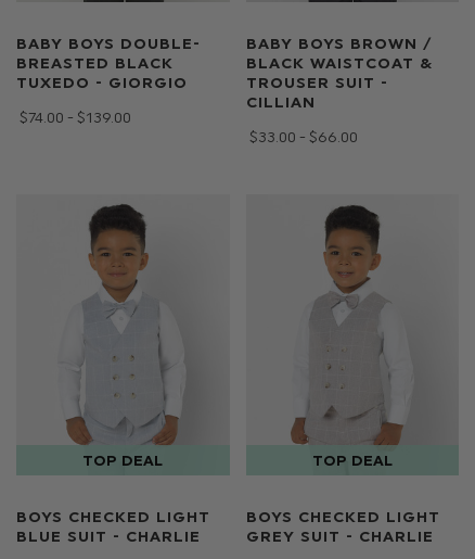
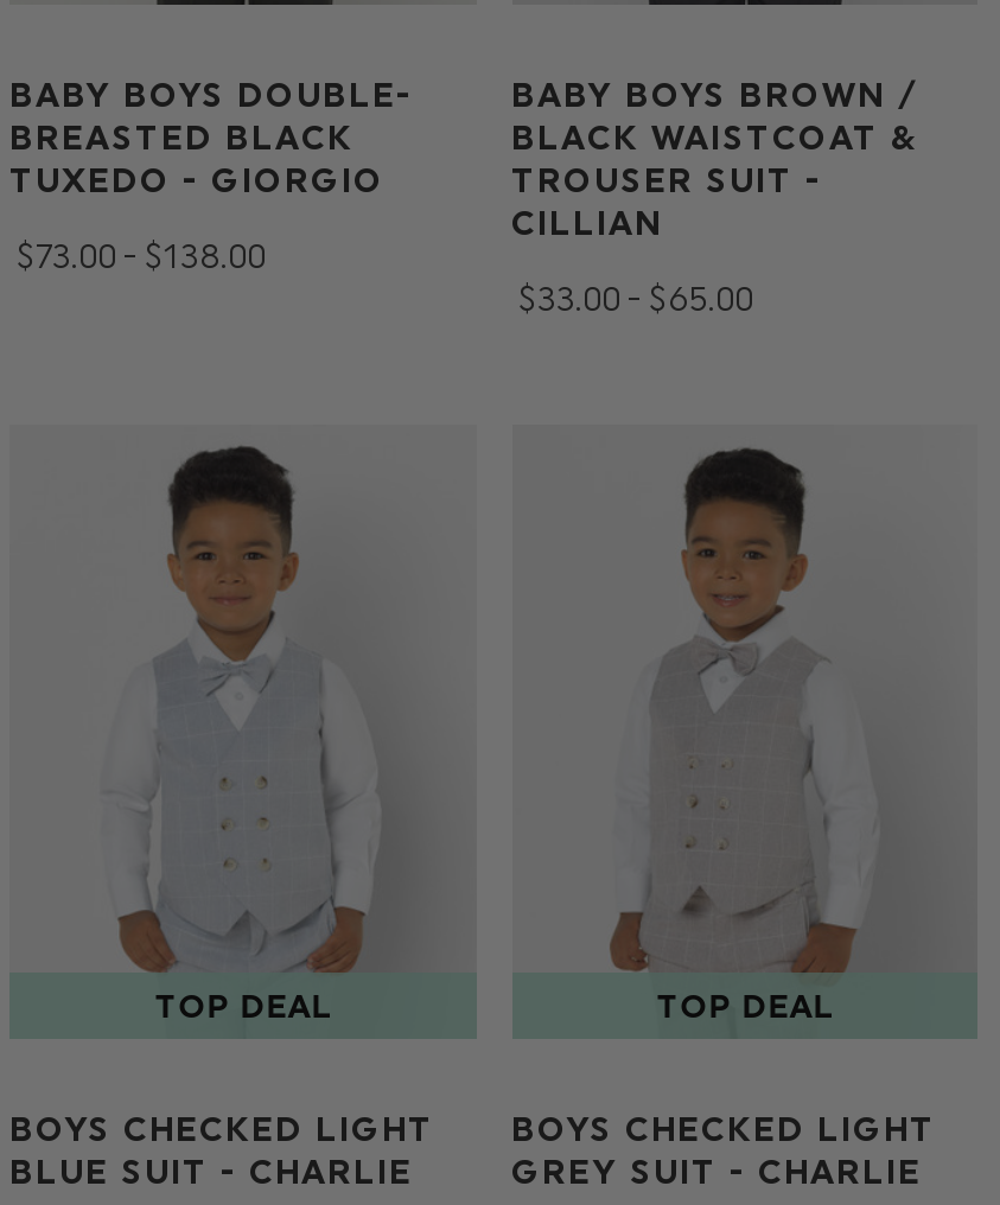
[20,108,131,127] $‌74.00 - $‌139.00 -> [17,236,266,277] $‌73.00 - $‌138.00
[249,128,357,146] $‌33.00 - $‌66.00 -> [518,279,753,320] $‌33.00 - $‌65.00

